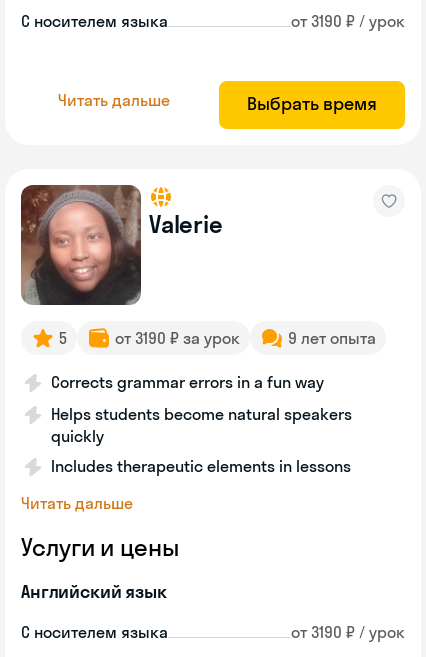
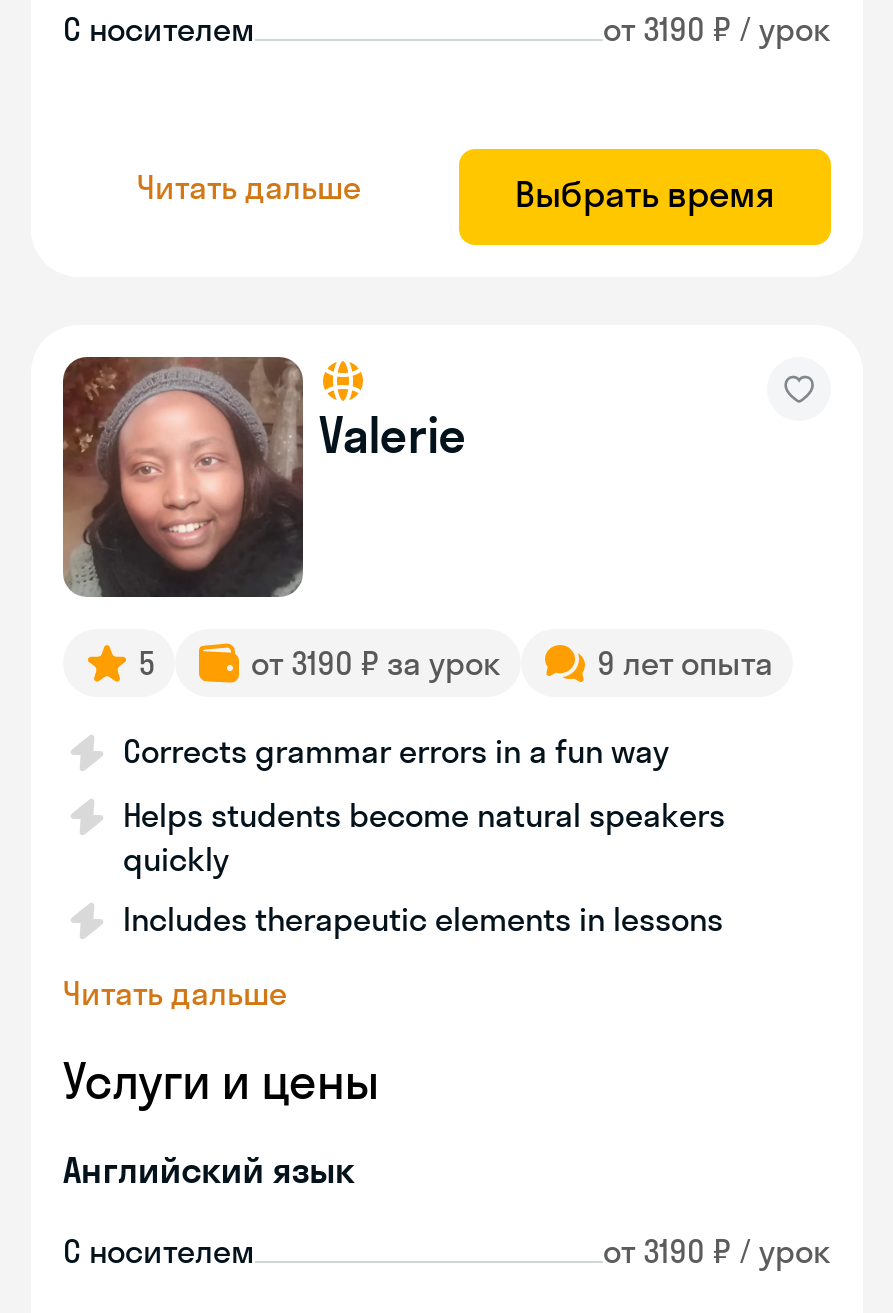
[21,11,168,31] С носителем языка -> [63,9,255,49] С носителем
[21,622,168,642] С носителем языка -> [63,1231,255,1271] С носителем

